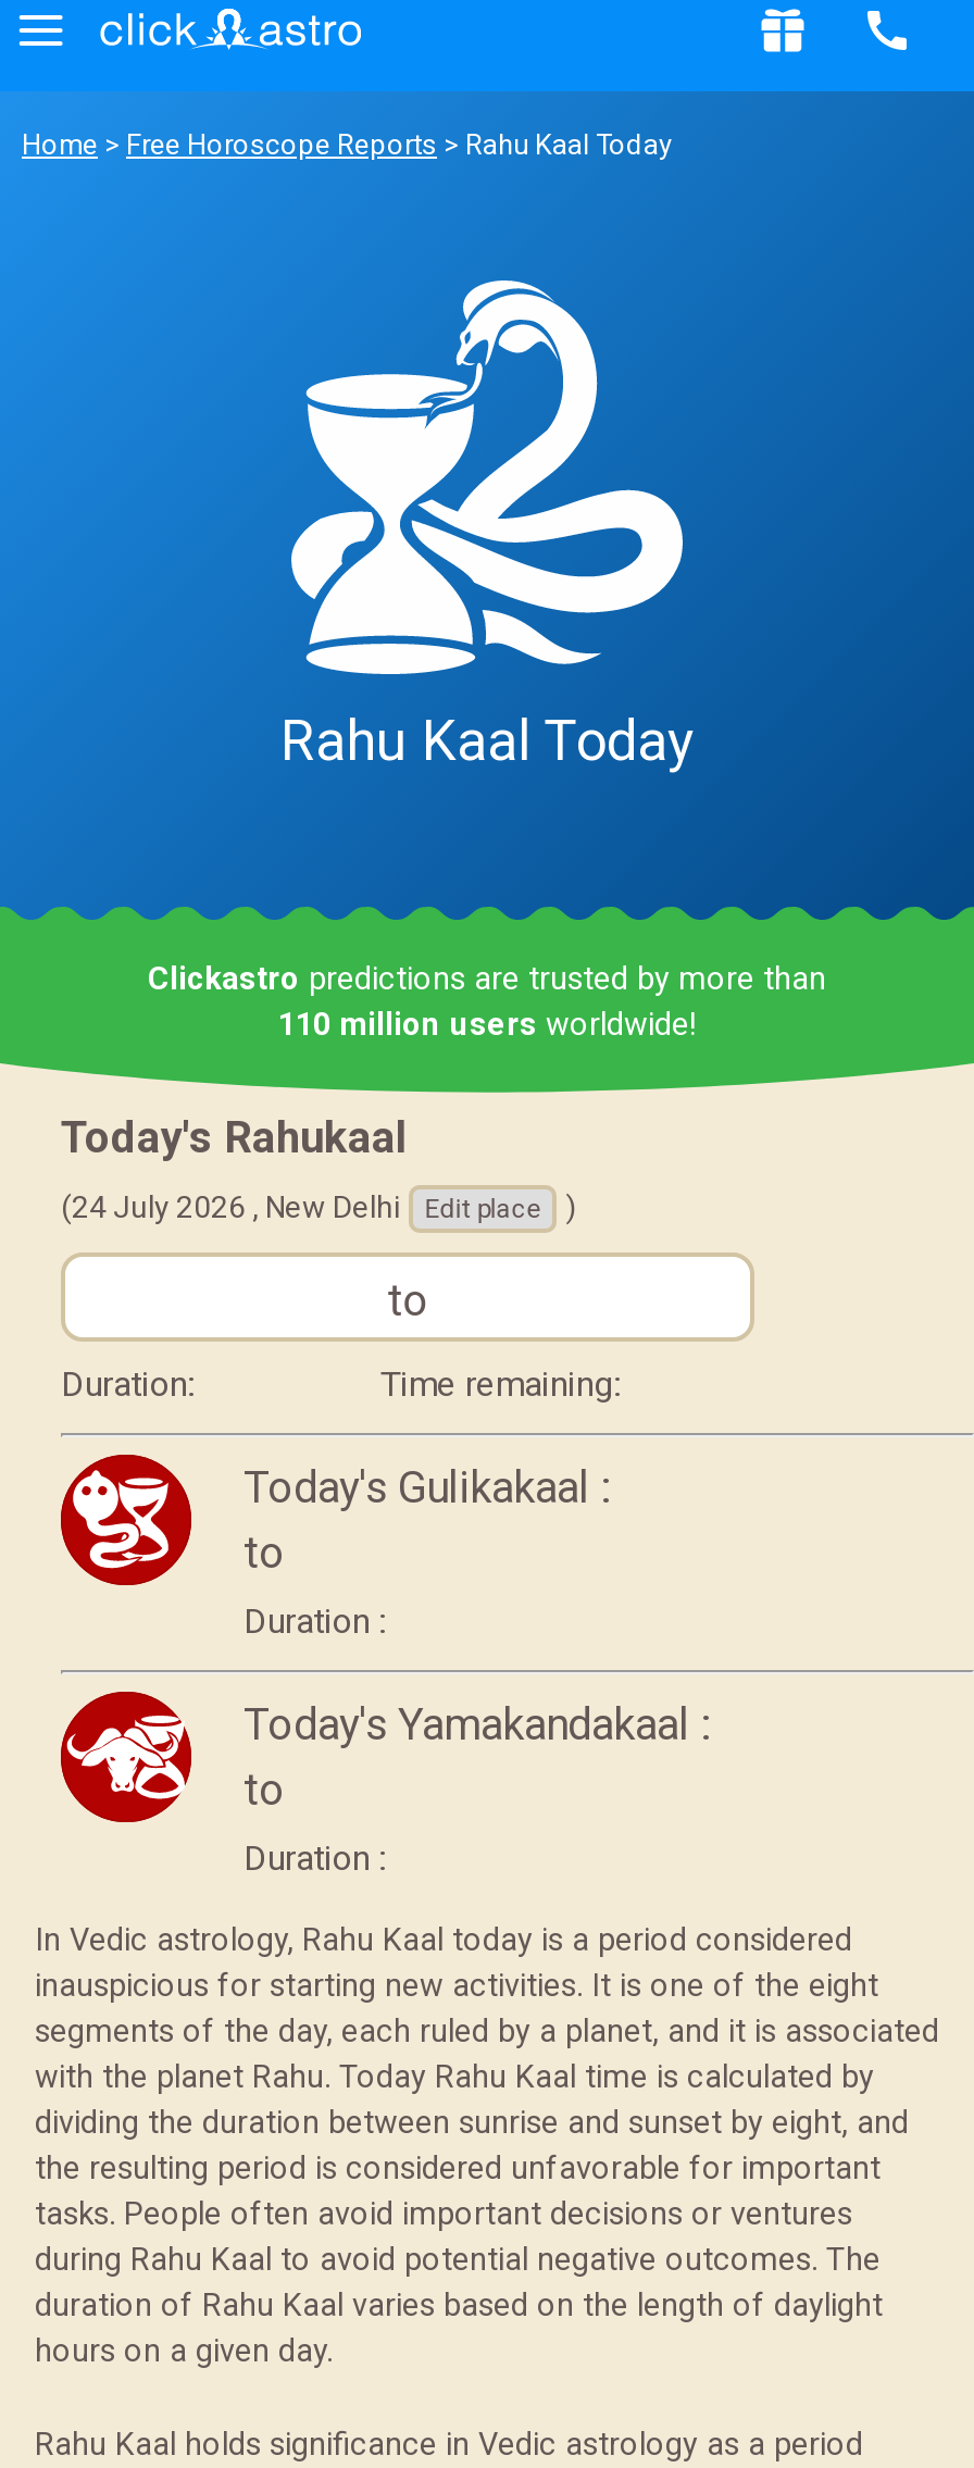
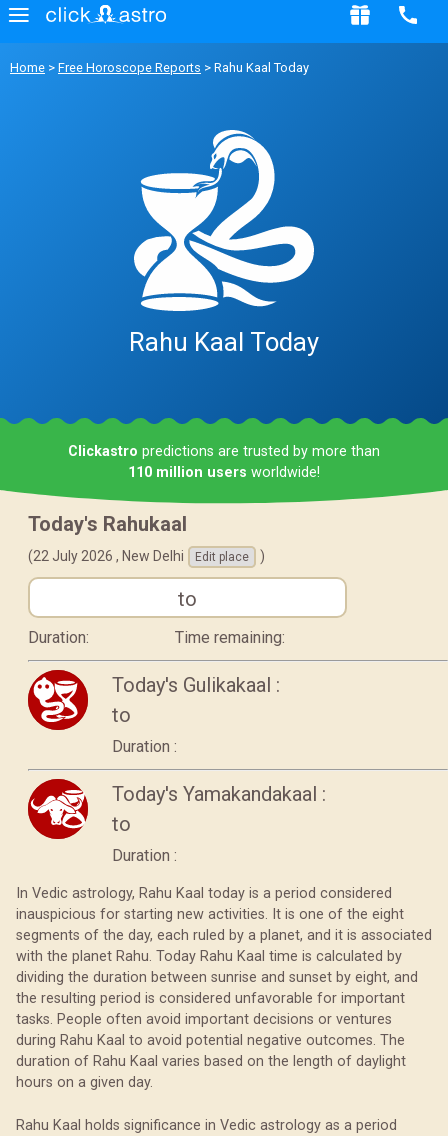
[61,1189,400,1223] (24 July 2026 , New Delhi -> [28,548,184,564] (22 July 2026 , New Delhi

